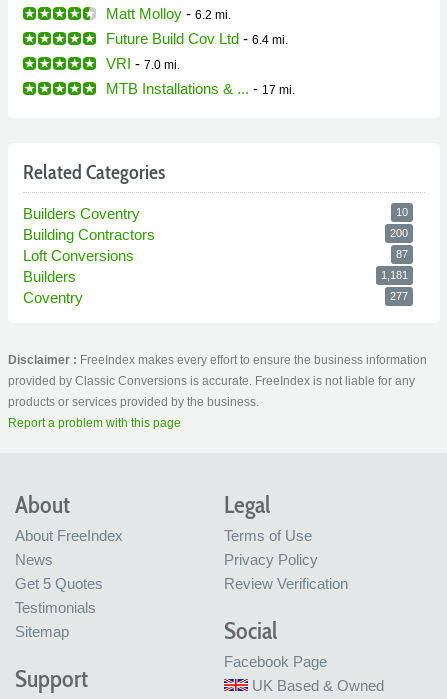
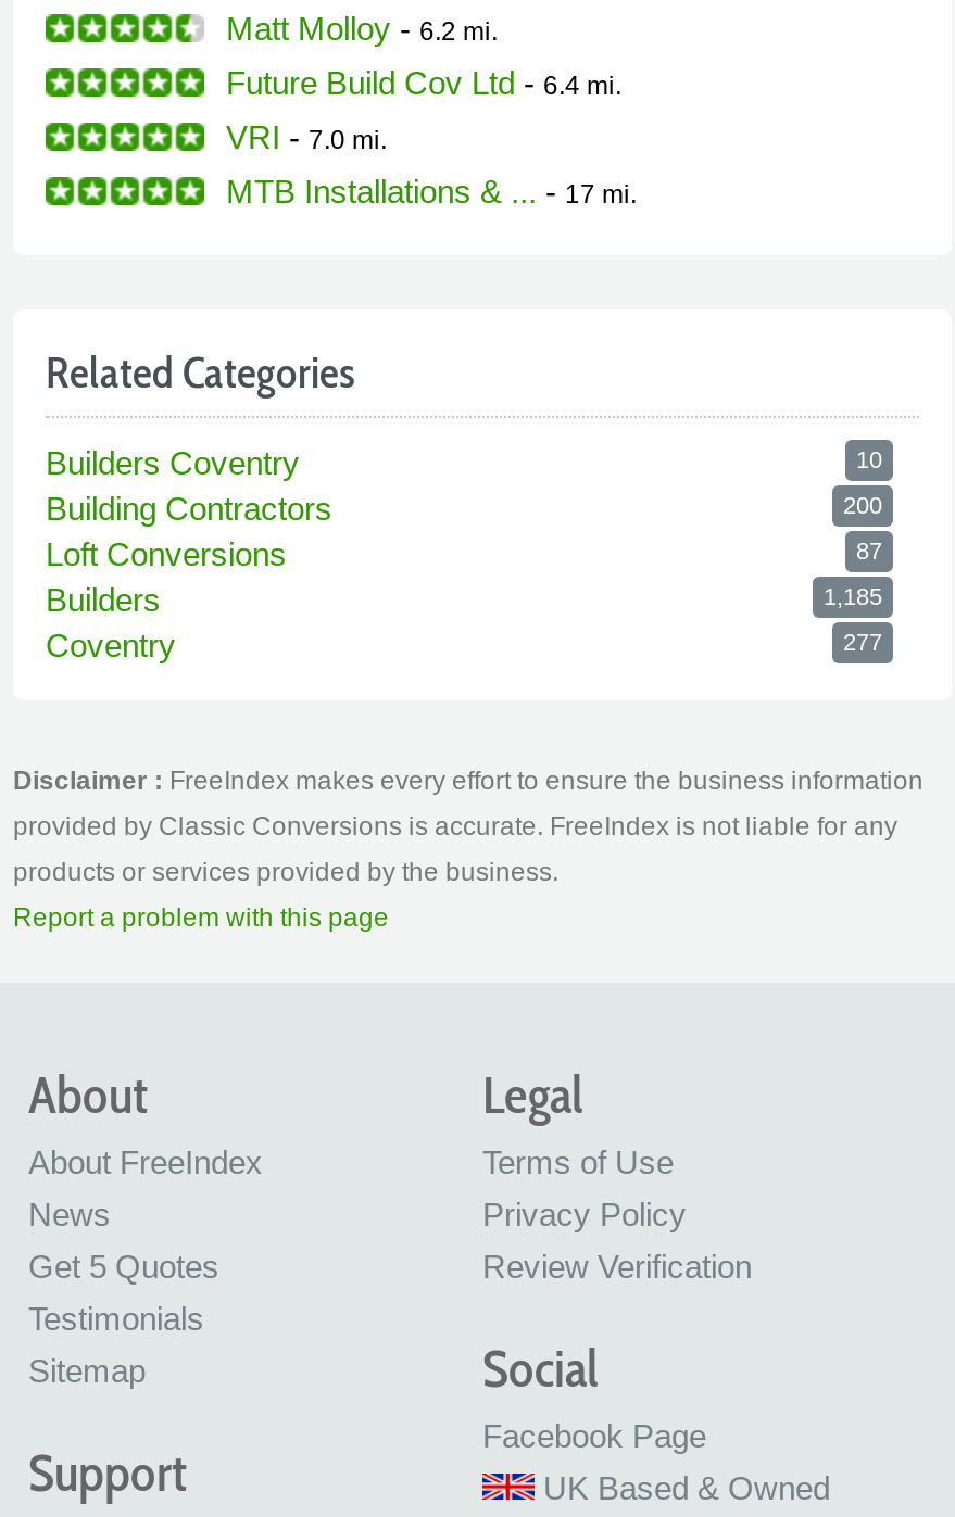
[381,269,408,281] 1,181 -> [824,583,882,609] 1,185

